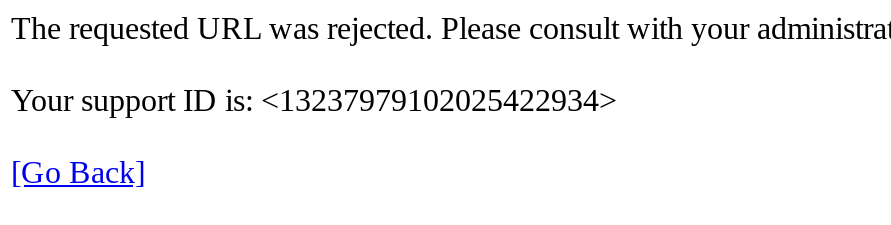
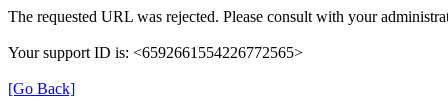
[11,83,617,117] Your support ID is: <13237979102025422934> -> [8,44,303,61] Your support ID is: <6592661554226772565>

